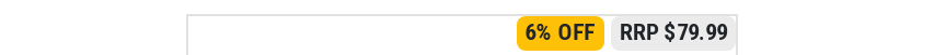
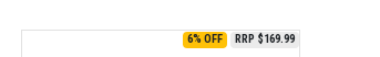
[525,18,727,46] 6% OFF RRP $79.99 -> [187,32,295,46] 6% OFF RRP $169.99

